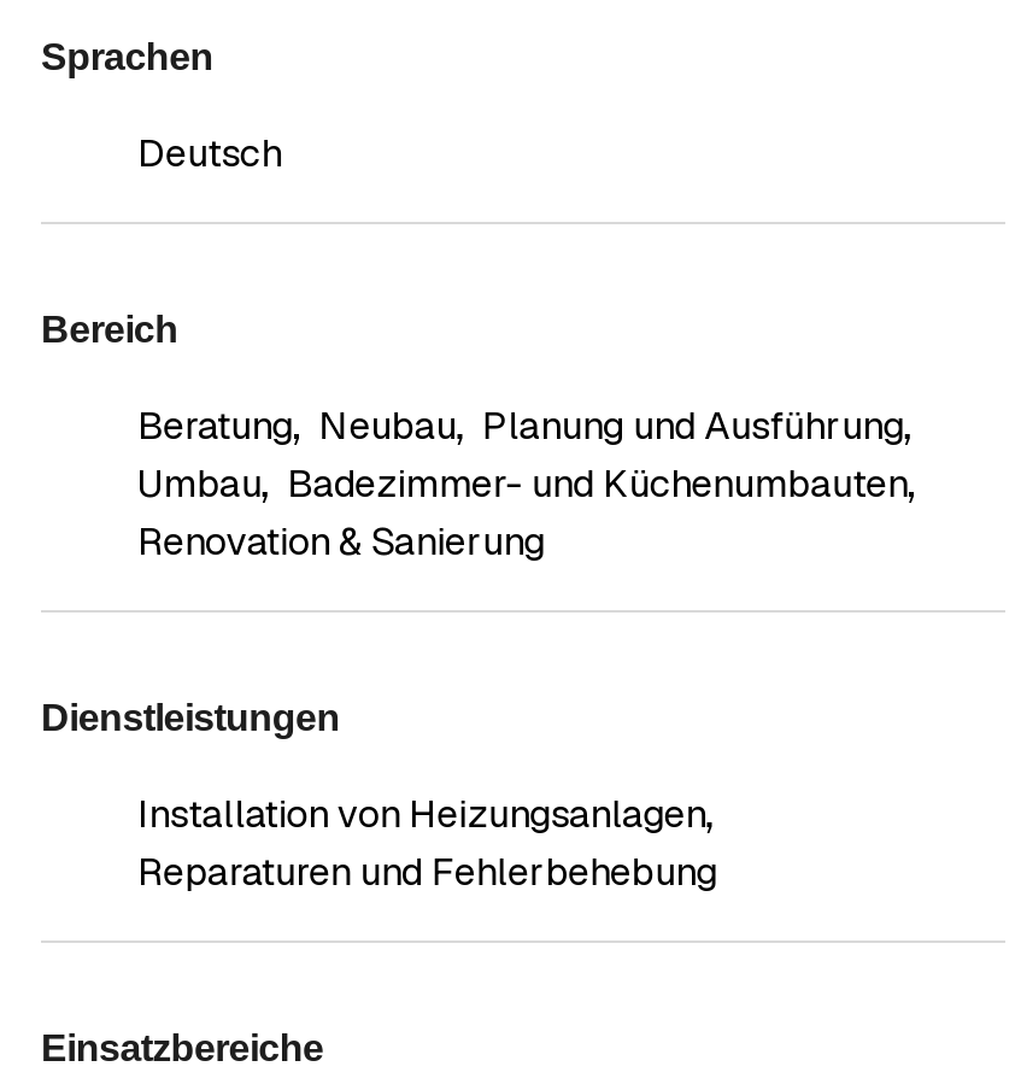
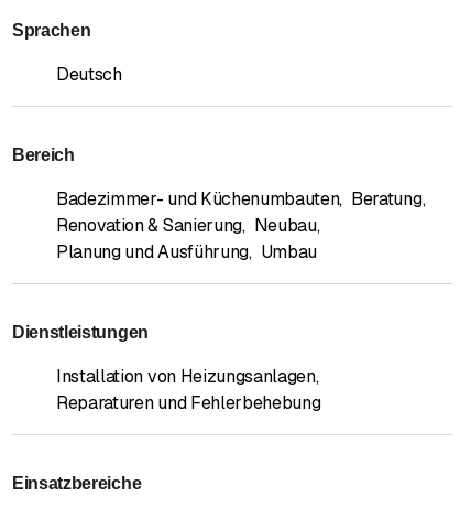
[137,400,914,566] Beratung, Neubau, Planung und Ausführung, | Umbau, Badezimmer- und Küchenumbauten, | Renovation & Sanierung -> [56,187,425,263] Badezimmer- und Küchenumbauten, Beratung, | Renovation & Sanierung, Neubau, | Planung und Ausführung, Umbau

